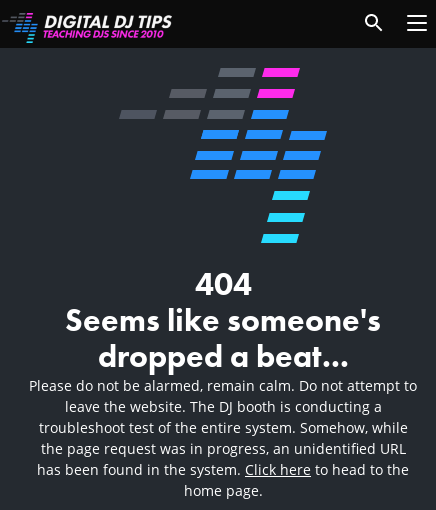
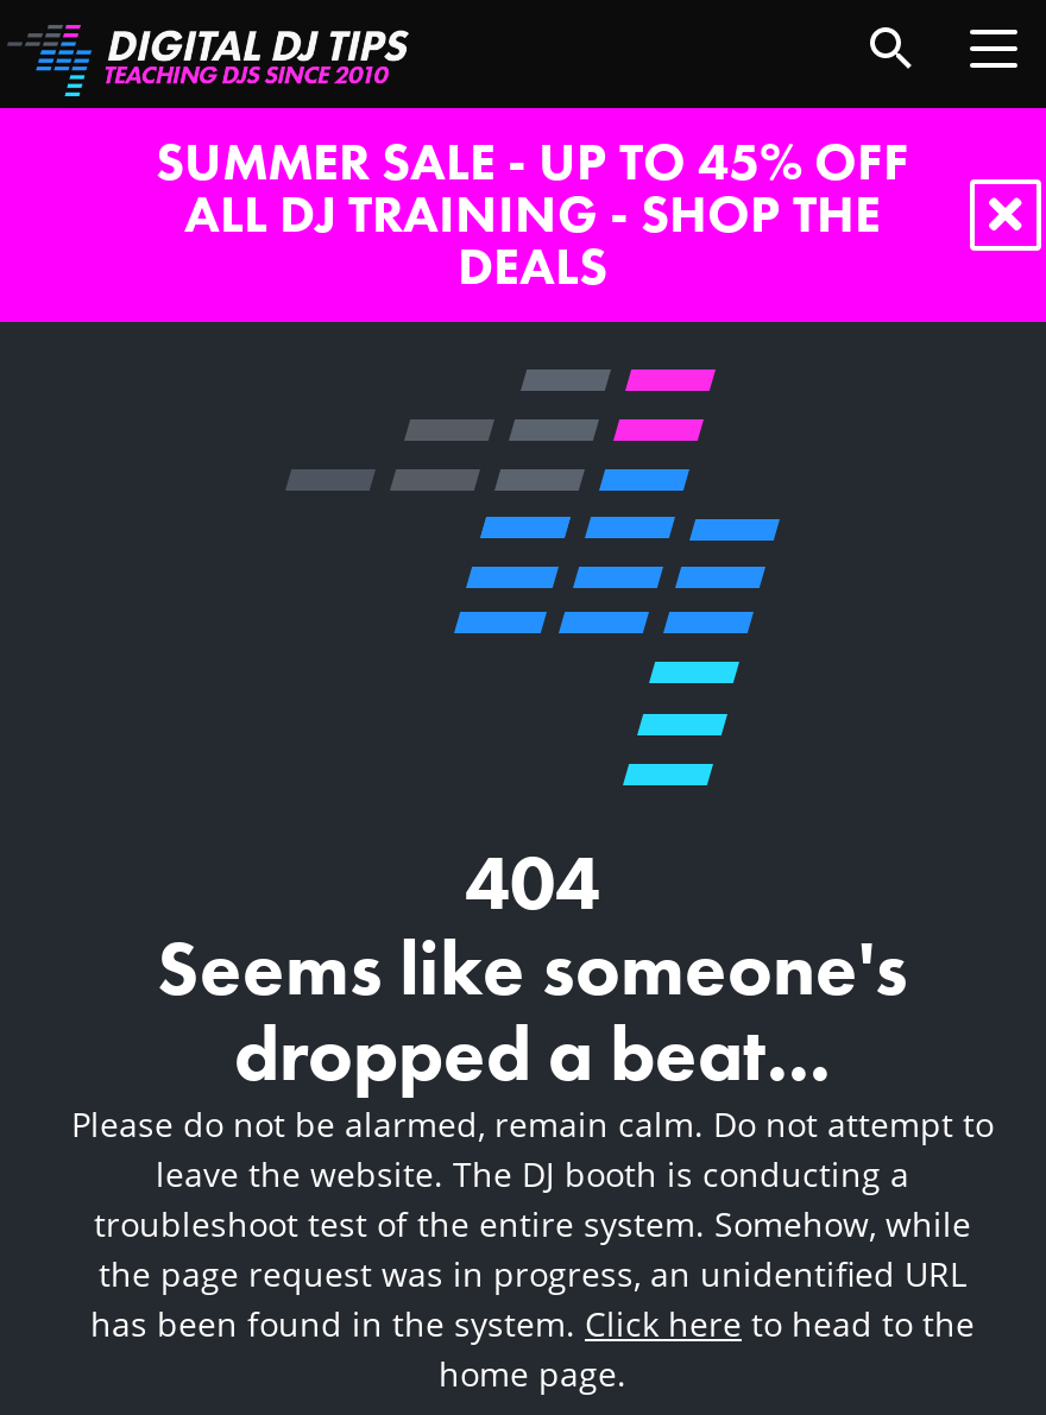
none -> [156,127,909,301] SUMMER SALE - UP TO 45% OFF | ALL DJ TRAINING - SHOP THE | DEALS

